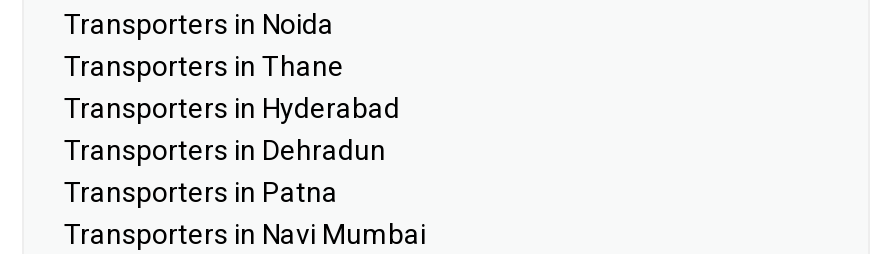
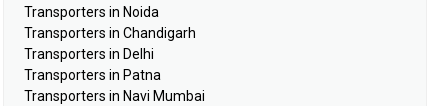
[64,49,400,165] Transporters in Thane | Transporters in Hyderabad | Transporters in Dehradun -> [24,24,196,61] Transporters in Chandigarh | Transporters in Delhi

